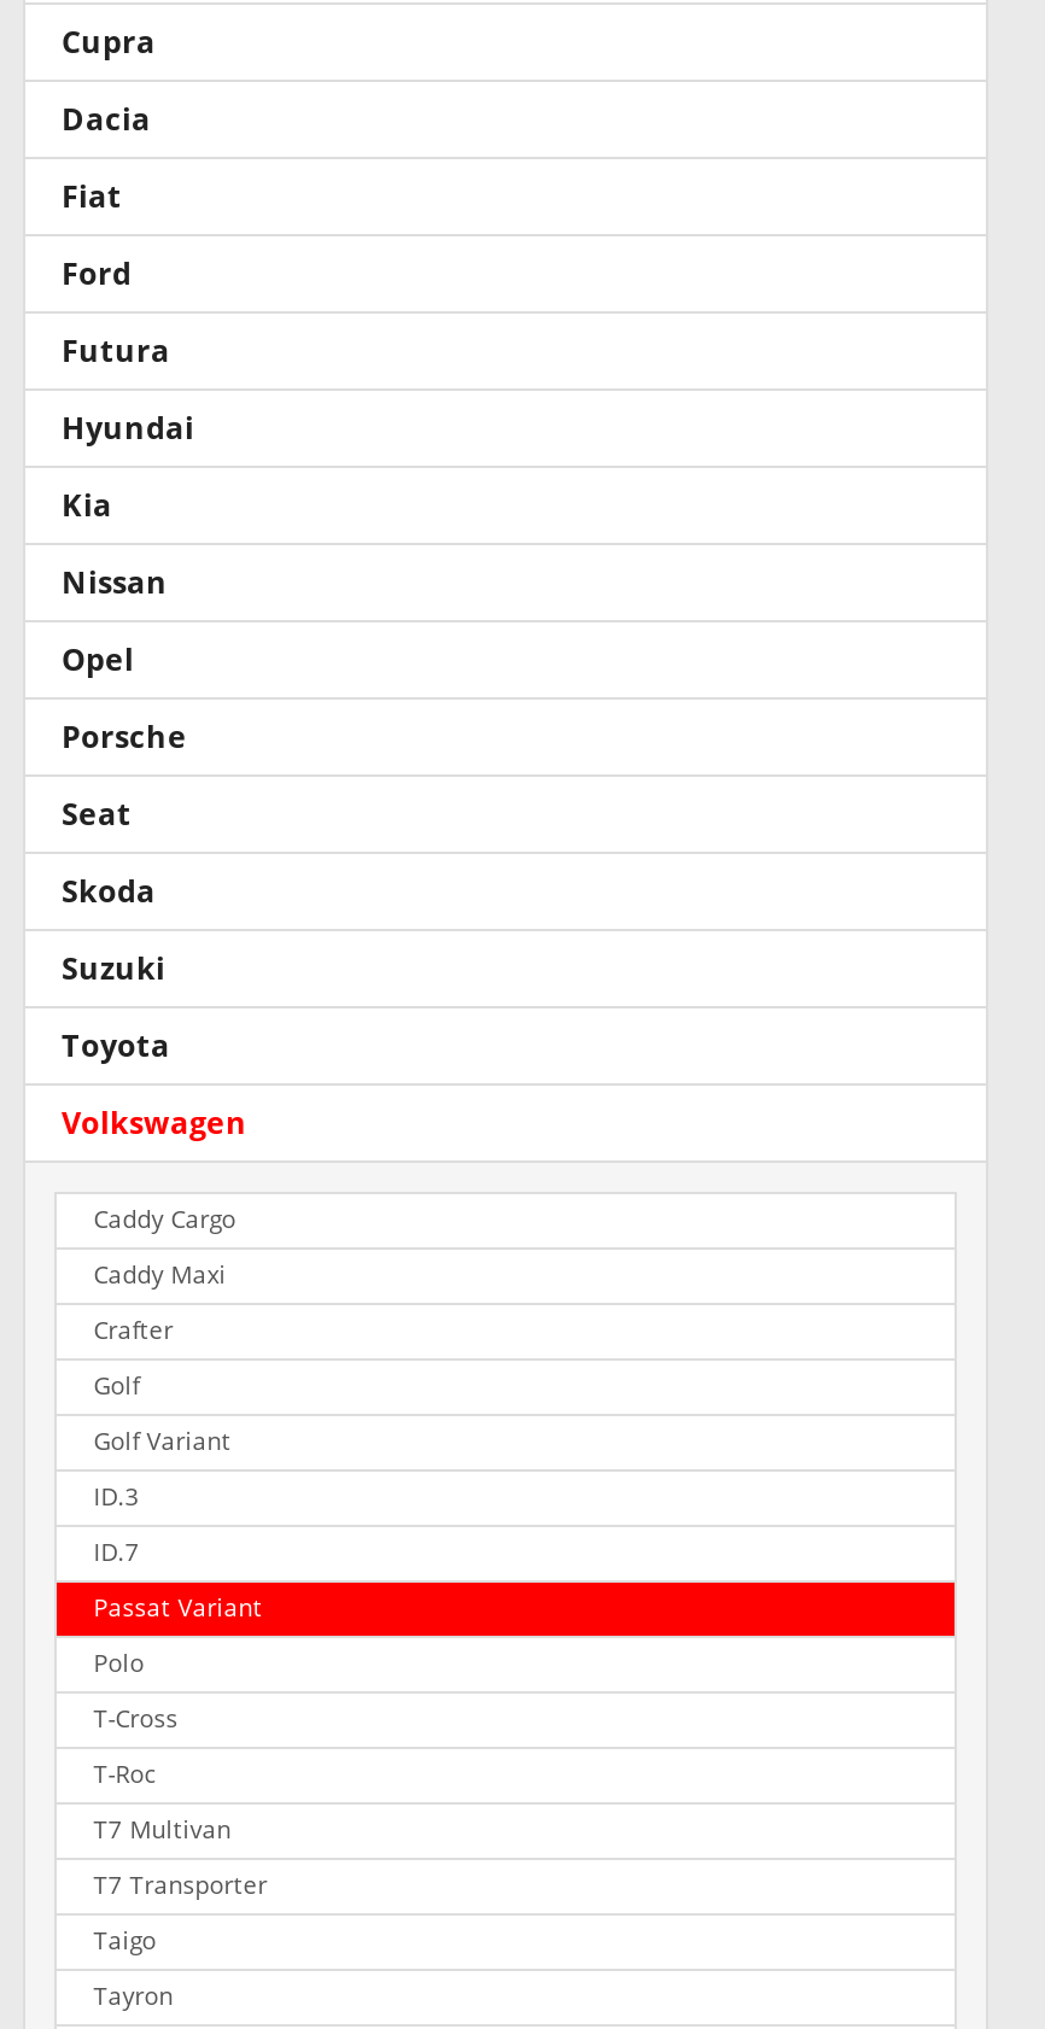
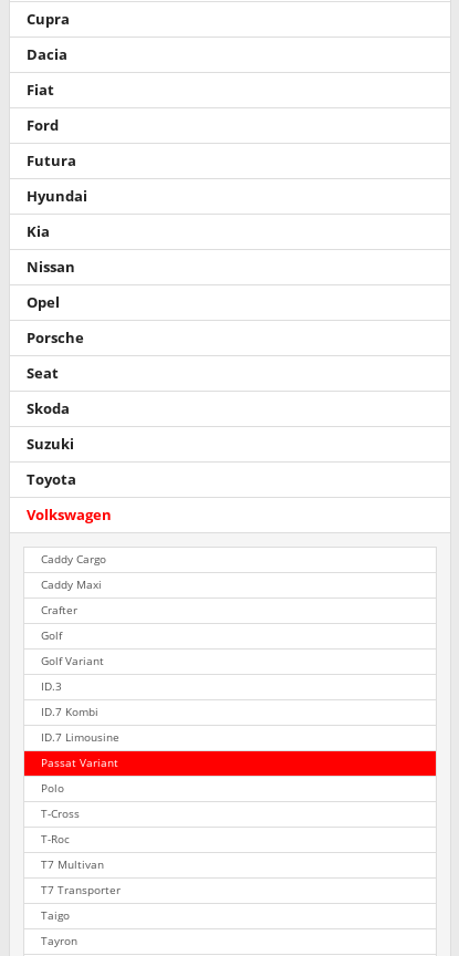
[93,1537,139,1569] ID.7 -> [41,705,120,745] ID.7 Kombi | ID.7 Limousine

